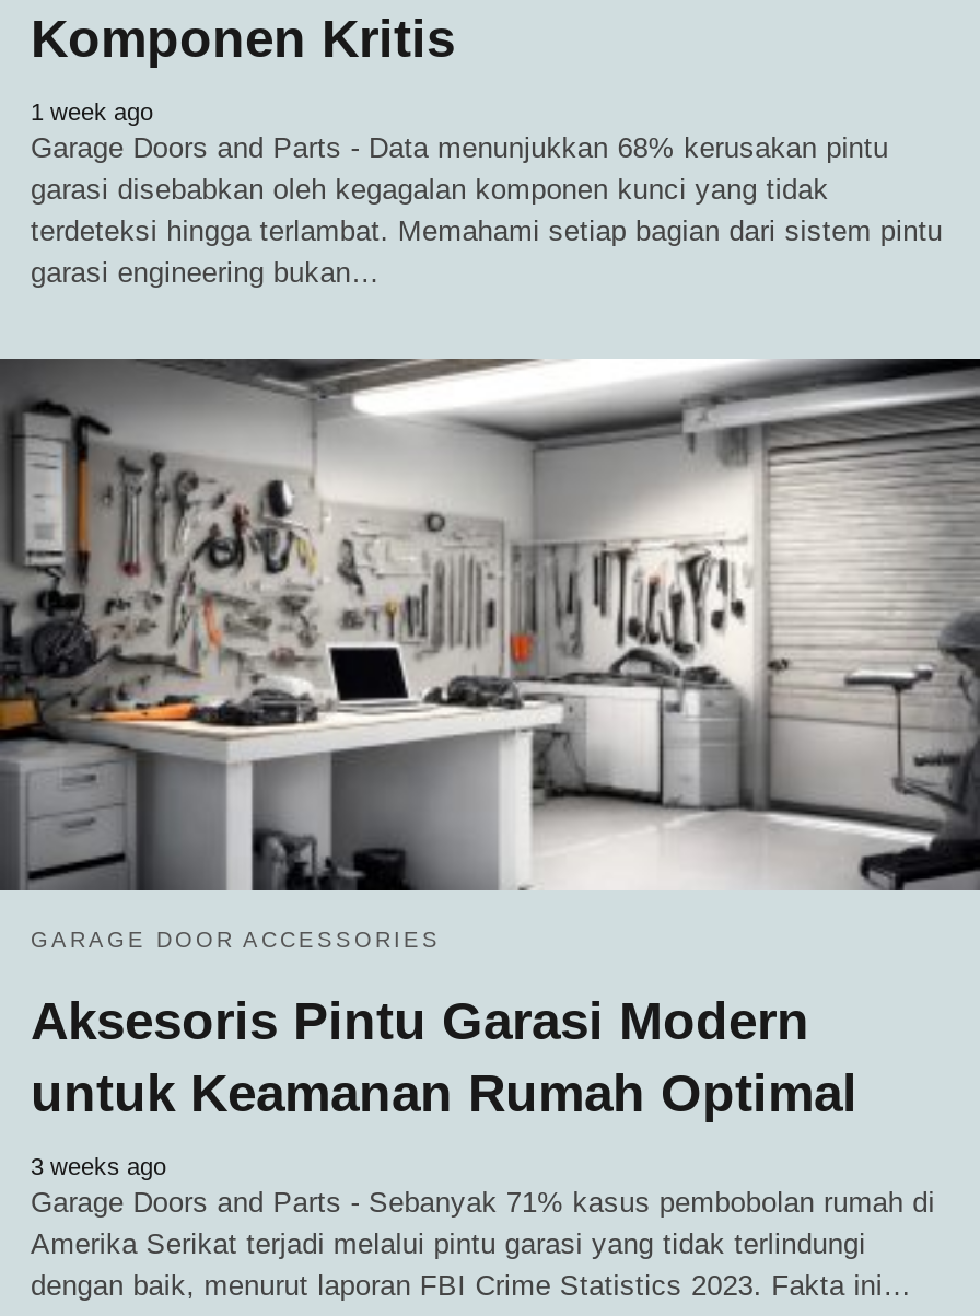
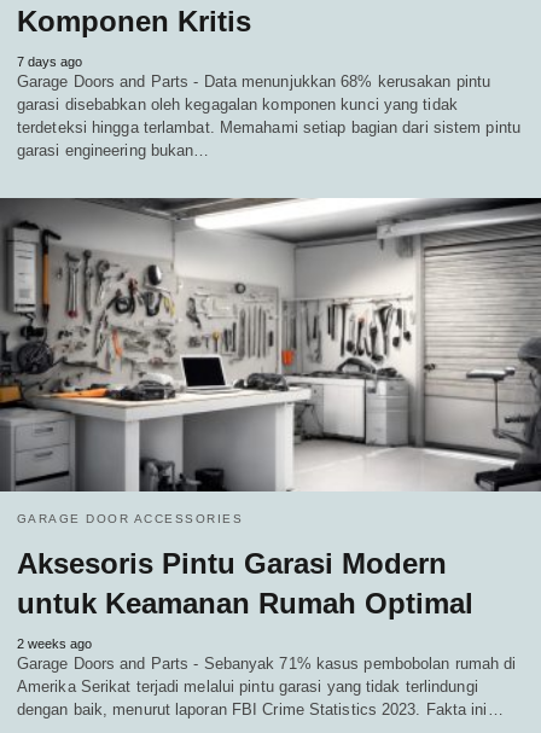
[31,97,153,124] 1 week ago -> [17,54,82,68] 7 days ago
[31,1153,166,1179] 3 weeks ago -> [17,636,92,651] 2 weeks ago

